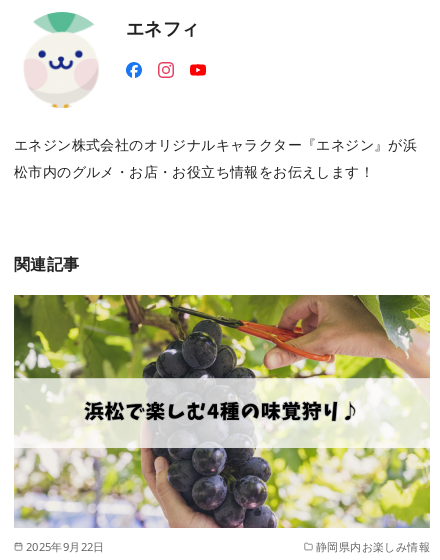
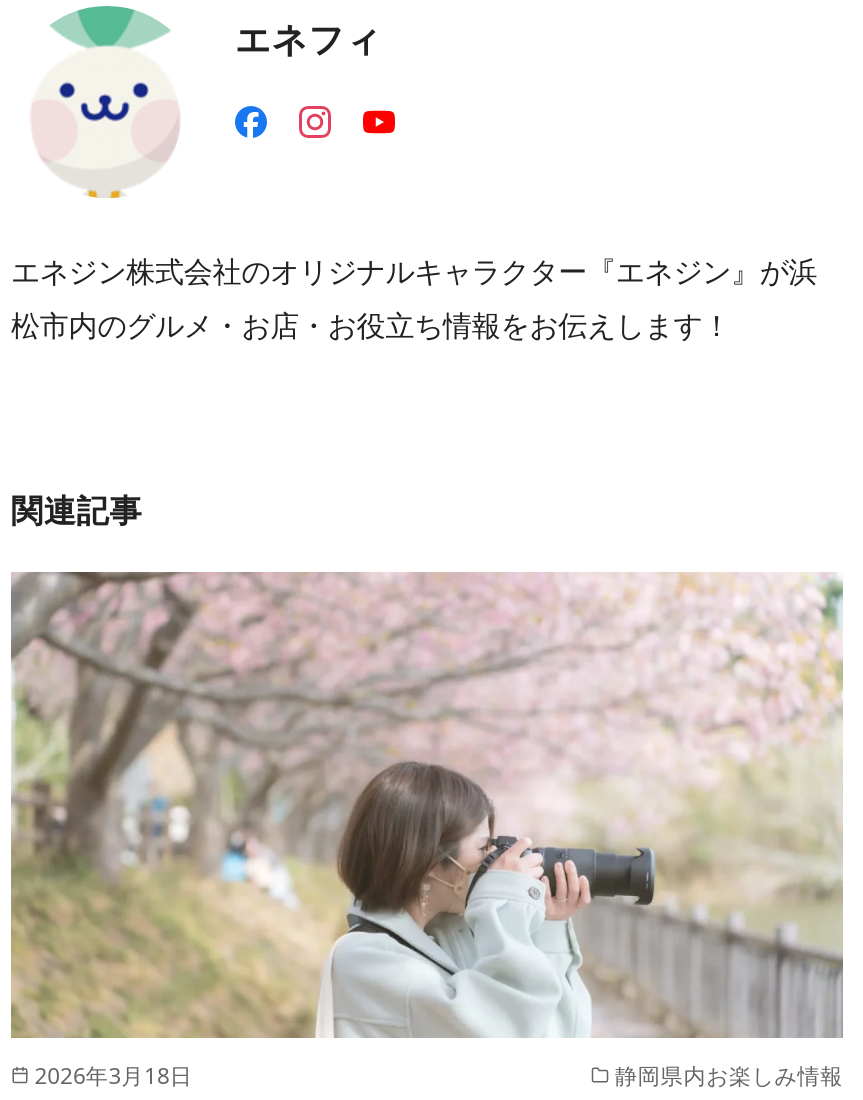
[13,294,431,554] [image] | 2025年9月22日 -> [9,570,845,1090] [image] | 2026年3月18日

